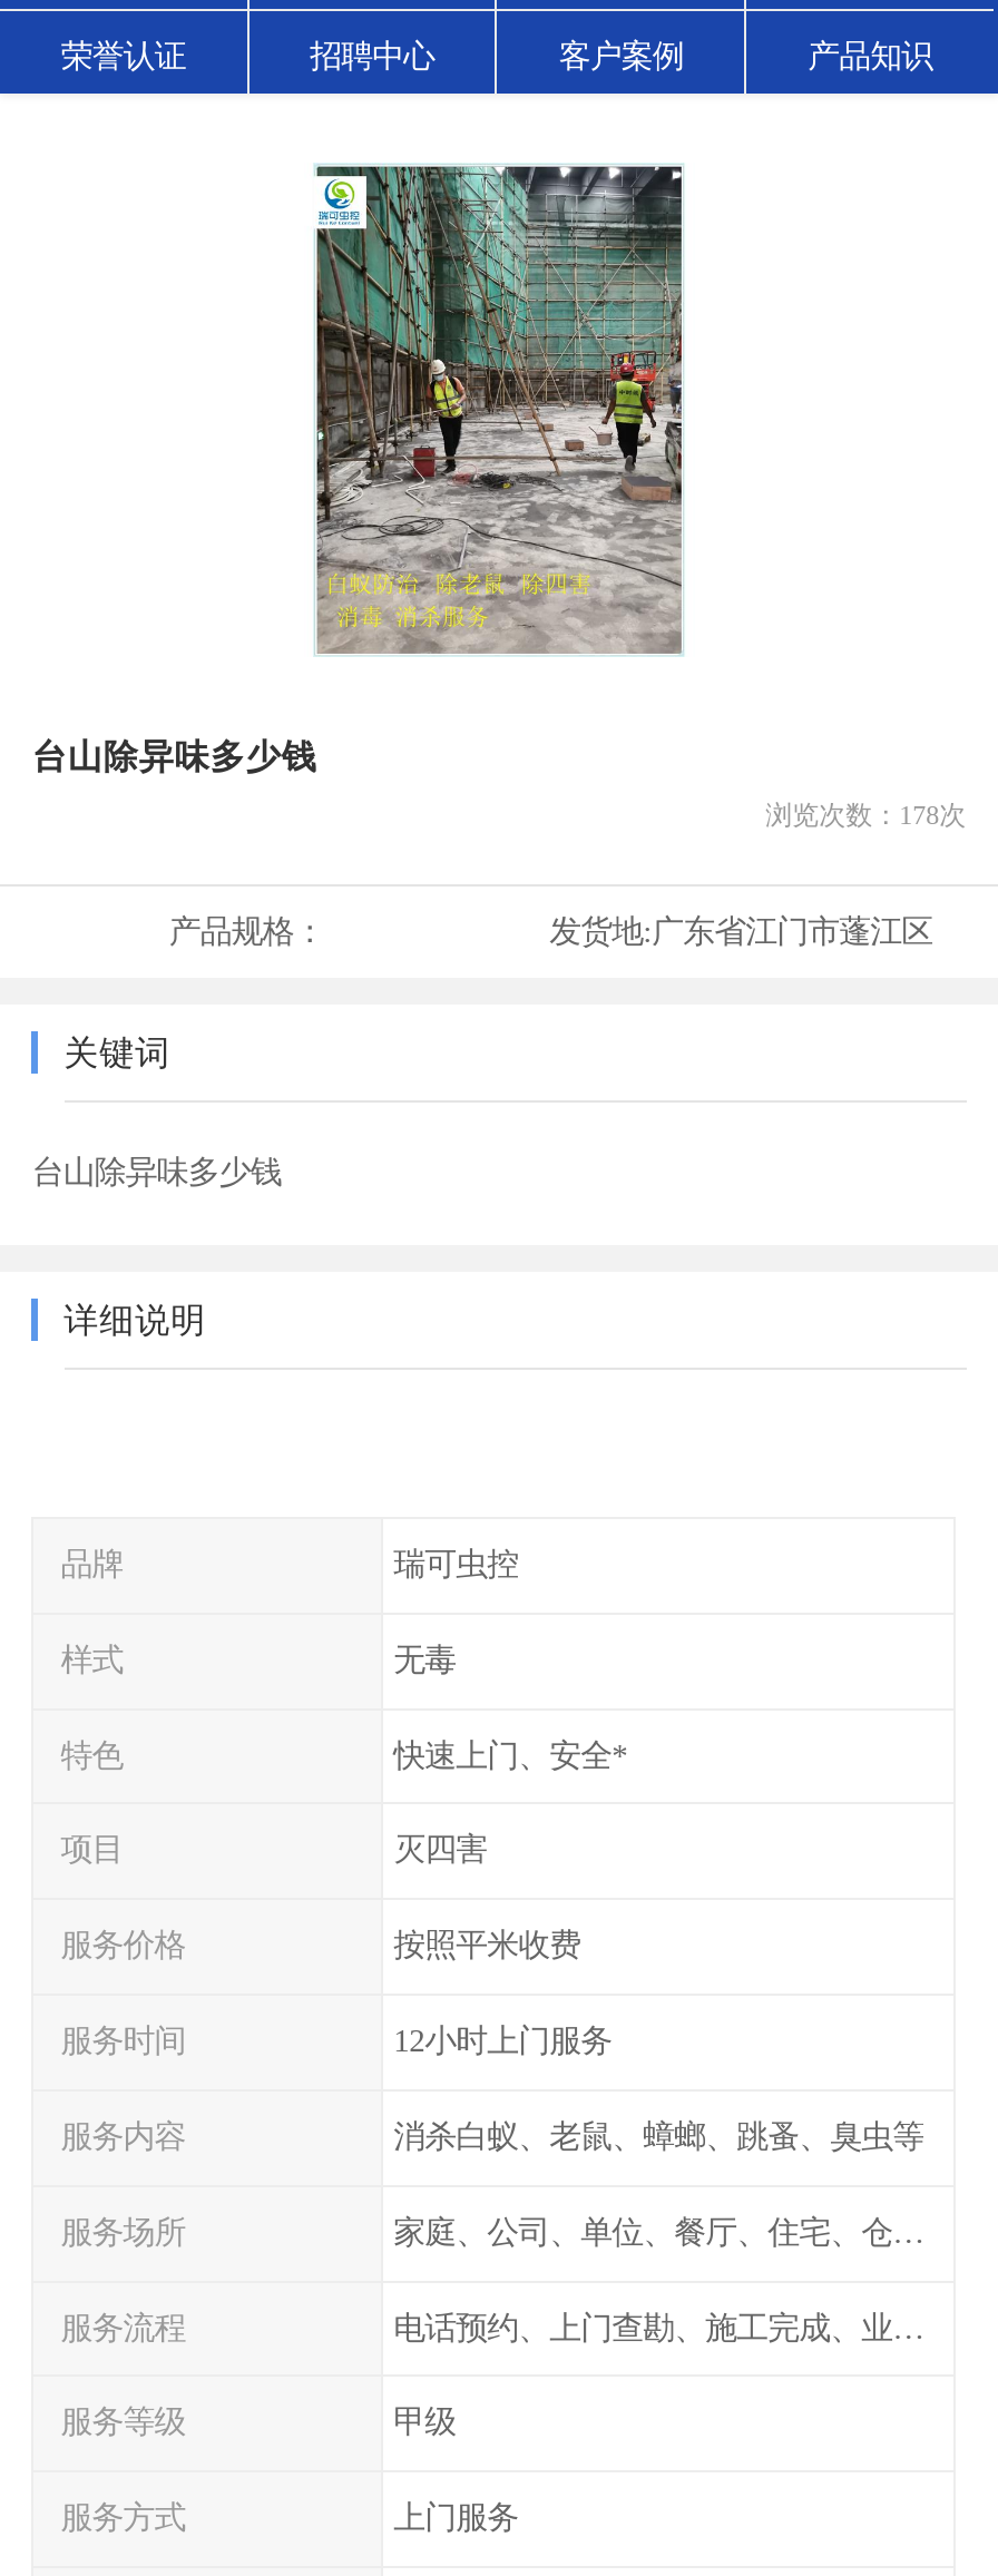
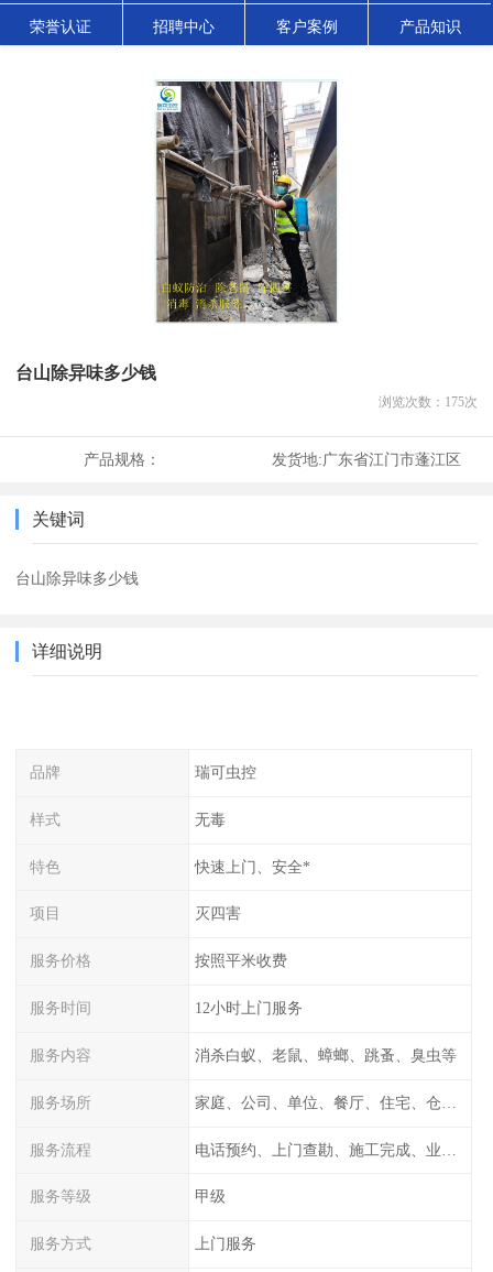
[316,165,682,653] [image] -> [156,80,337,323] [image]
[766,800,966,831] 浏览次数：178次 -> [378,394,477,410] 浏览次数：175次

